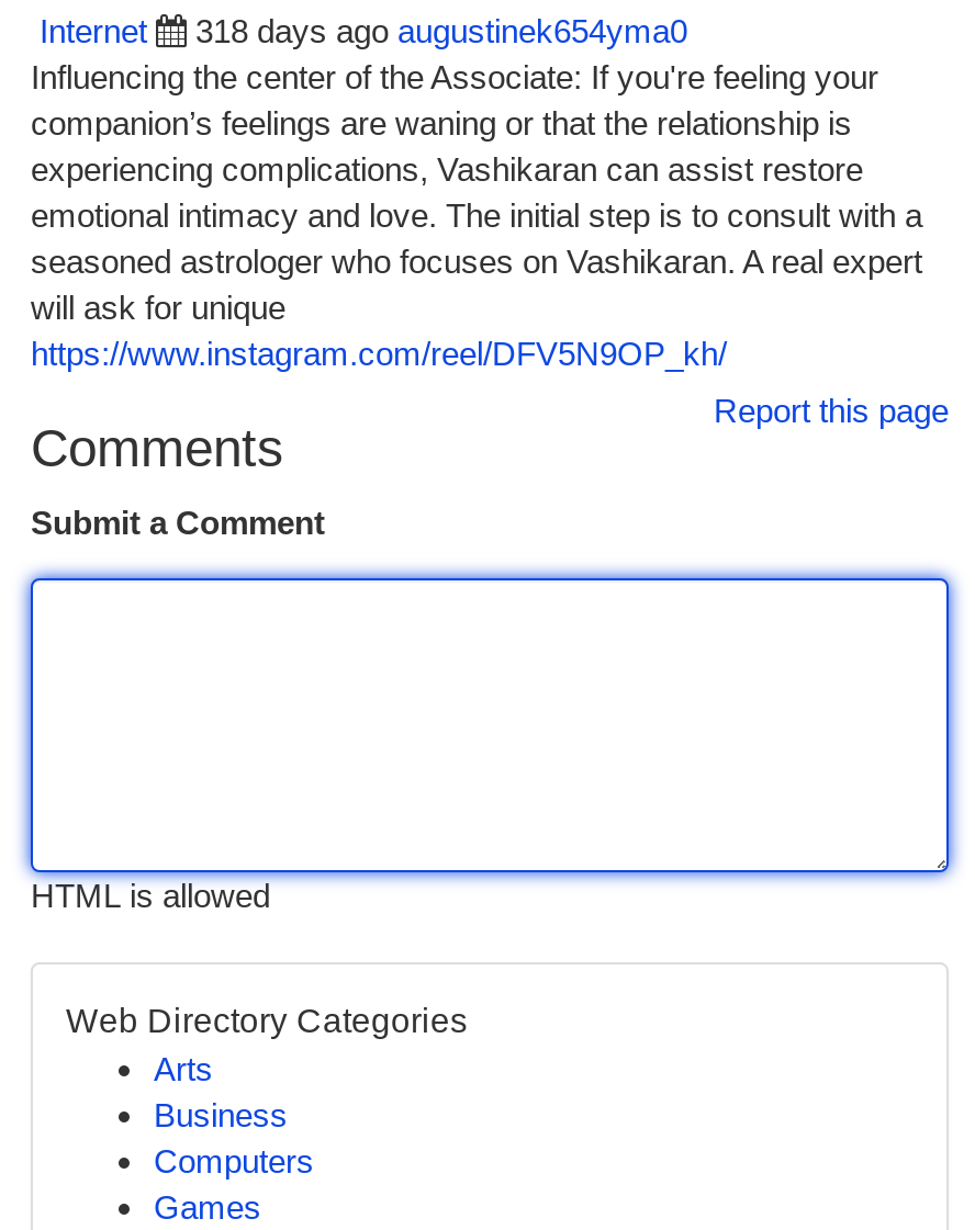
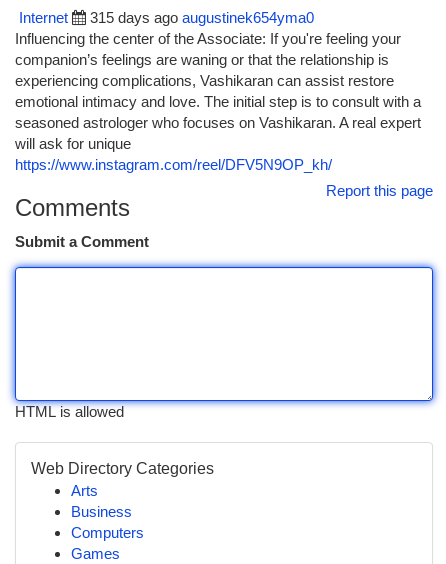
[195,12,687,49] 318 days ago augustinek654yma0 -> [90,9,314,26] 315 days ago augustinek654yma0

